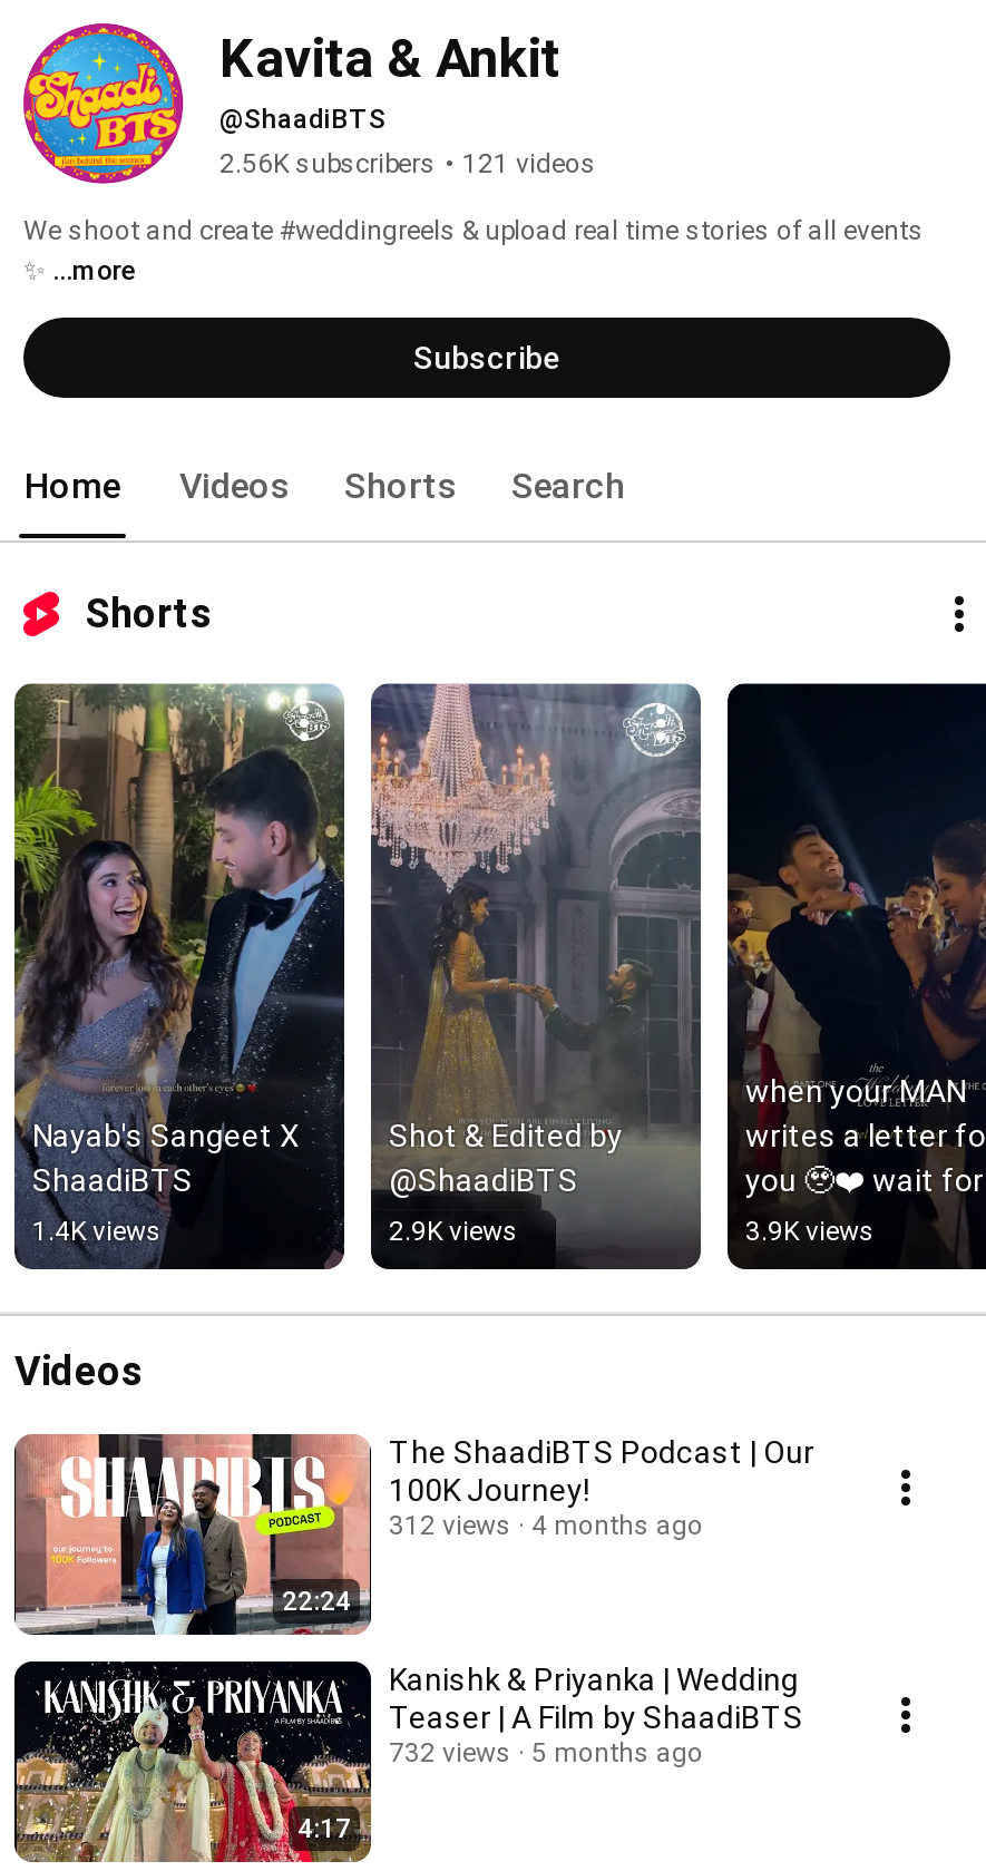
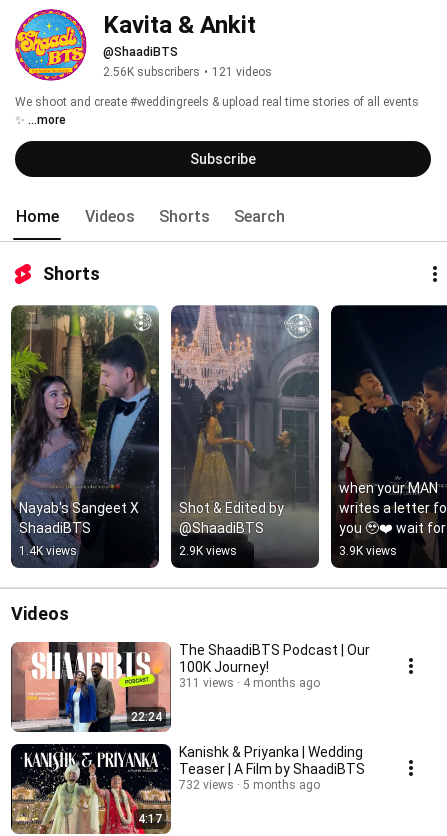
[389,1511,703,1542] 312 views 4 months ago -> [179,676,320,690] 311 views 4 months ago

